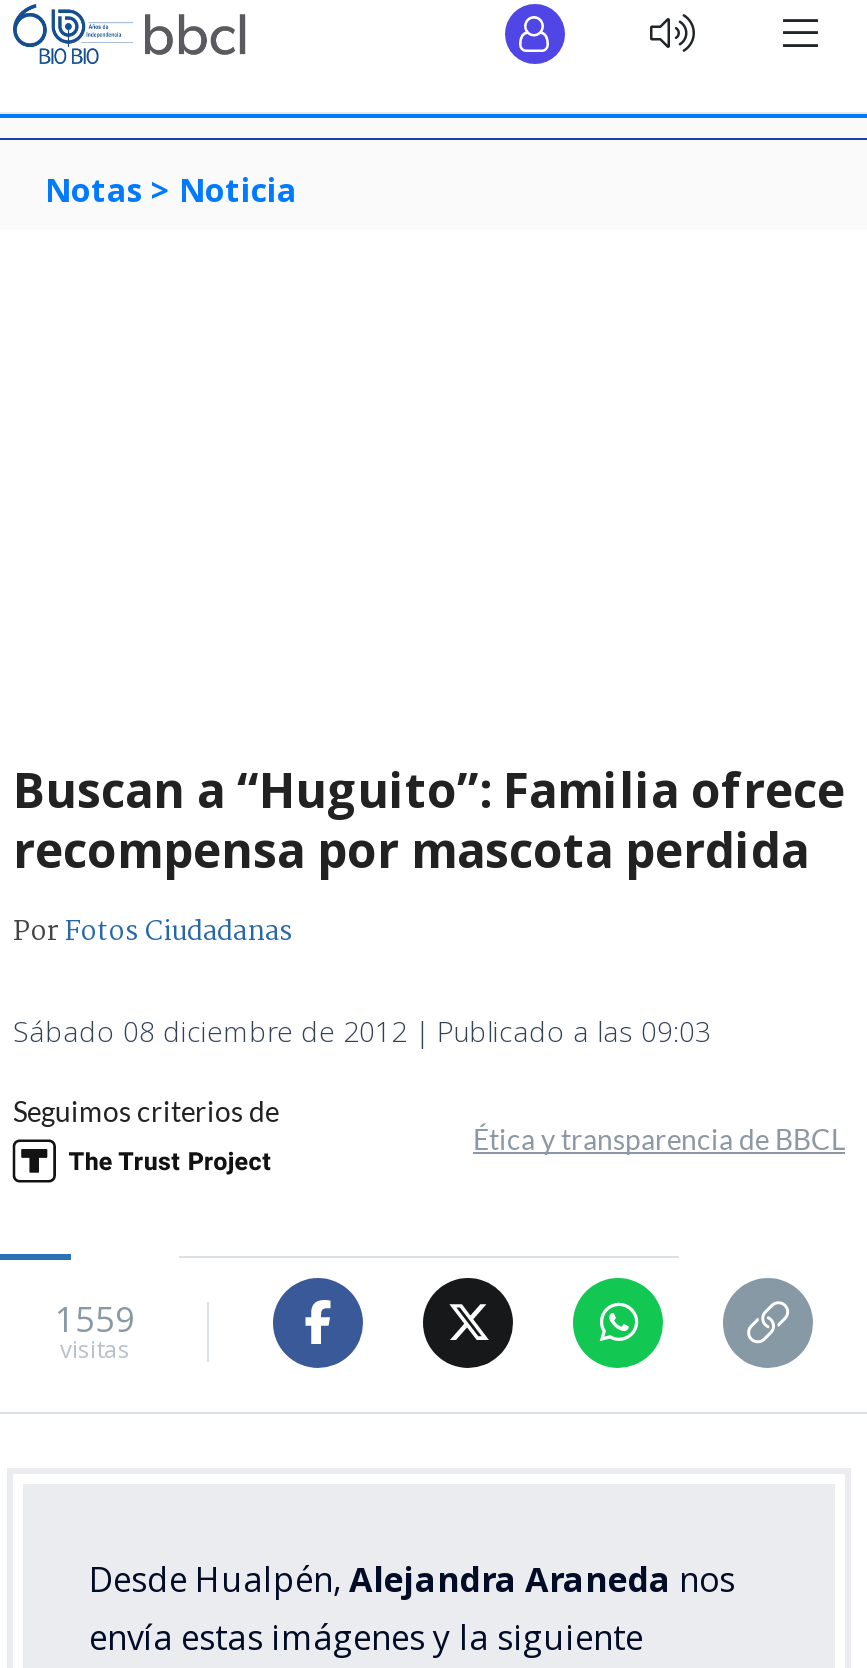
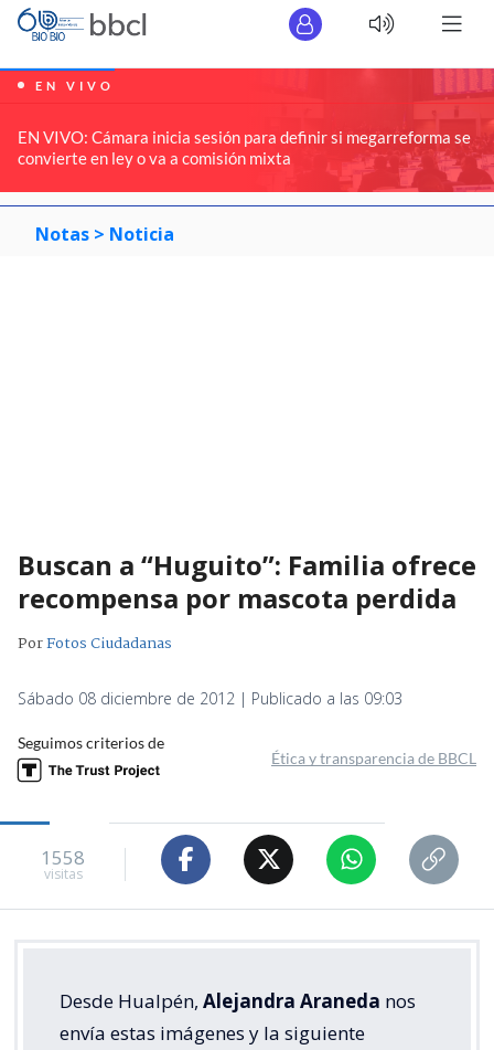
none -> [3,67,491,193] [image] | EN VIVO | EN VIVO: Cámara inicia sesión para definir si megarreforma se | convierte en ley o va a comisión mixta
[55,1297,135,1343] 1559 -> [41,845,85,870] 1558

